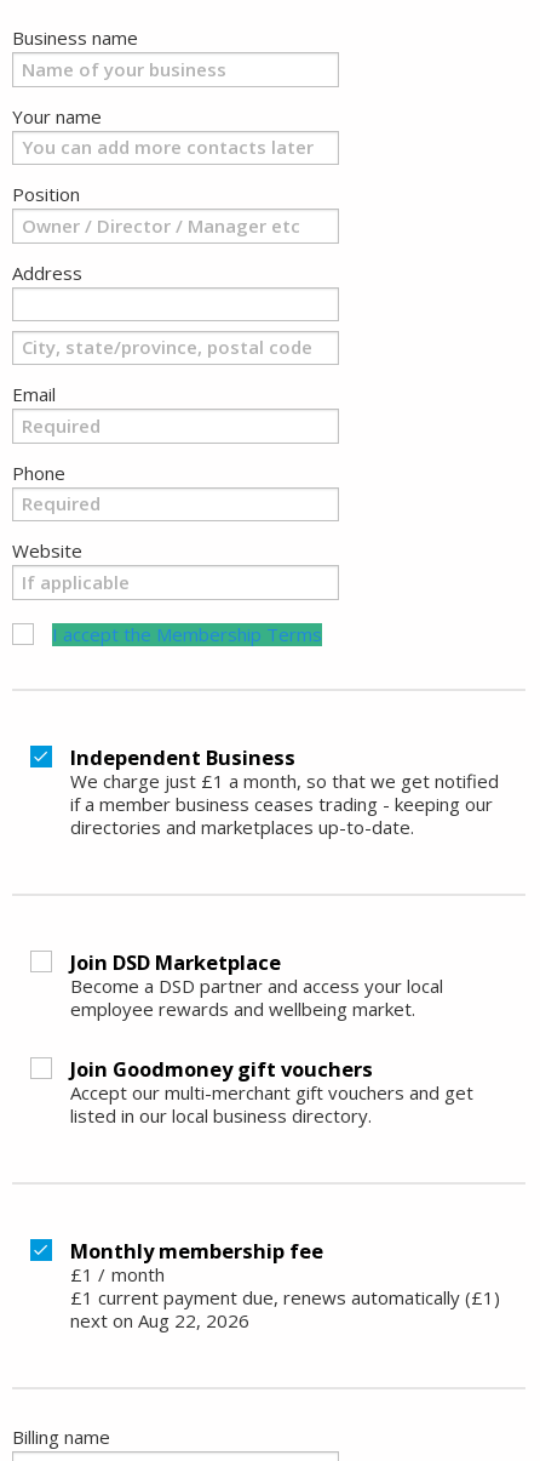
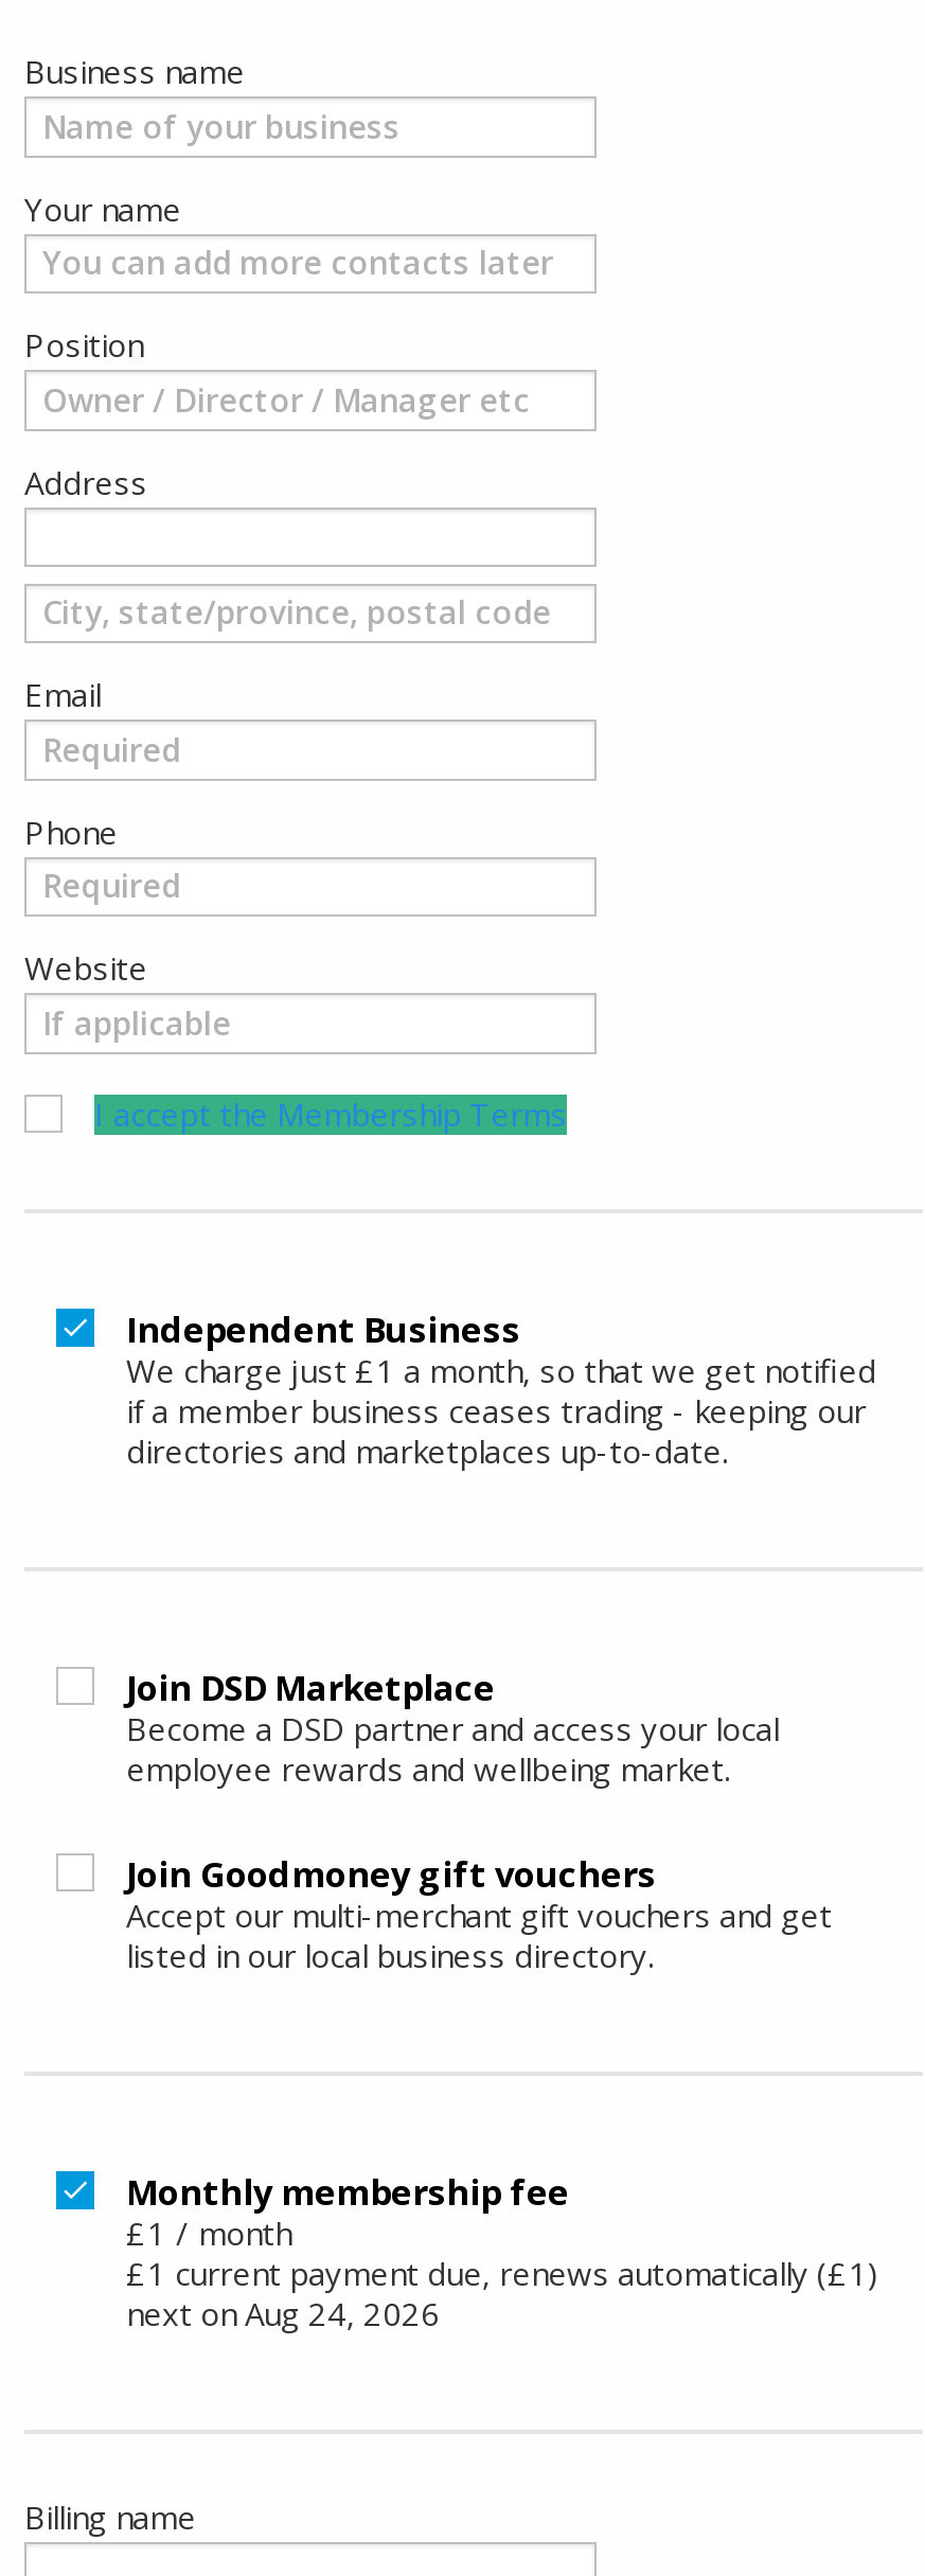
[70,1308,249,1332] next on Aug 22, 2026 -> [126,2292,440,2334] next on Aug 24, 2026

